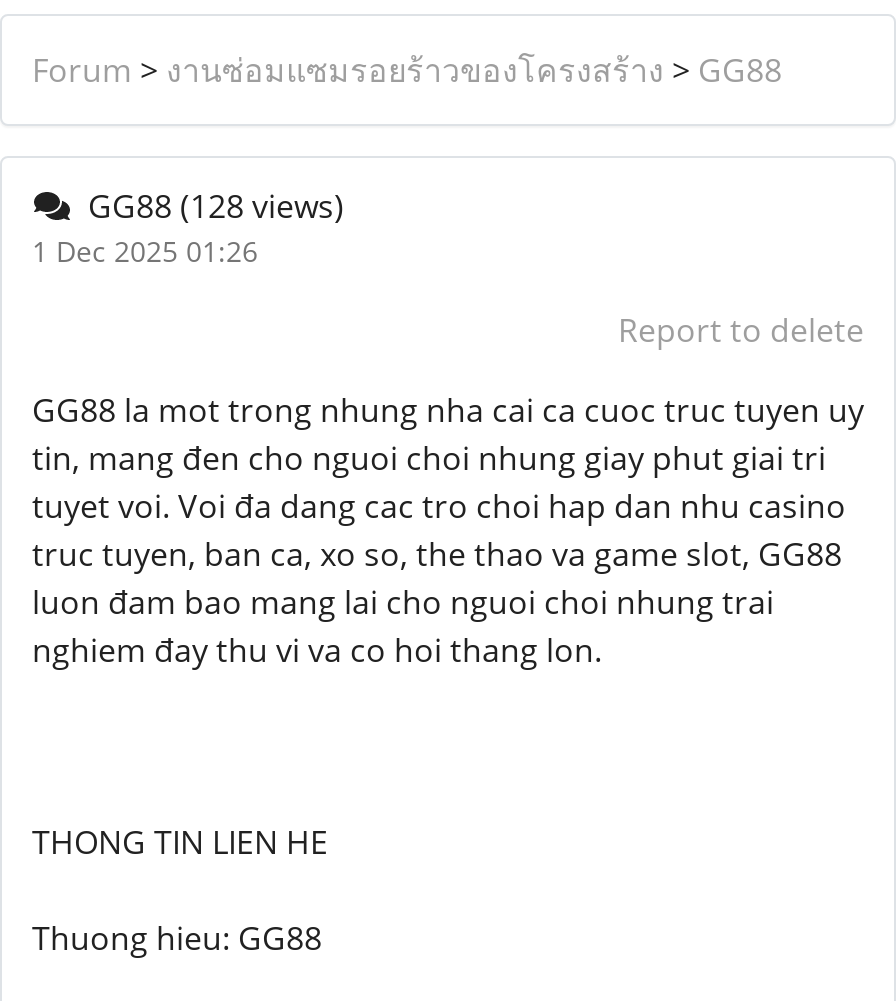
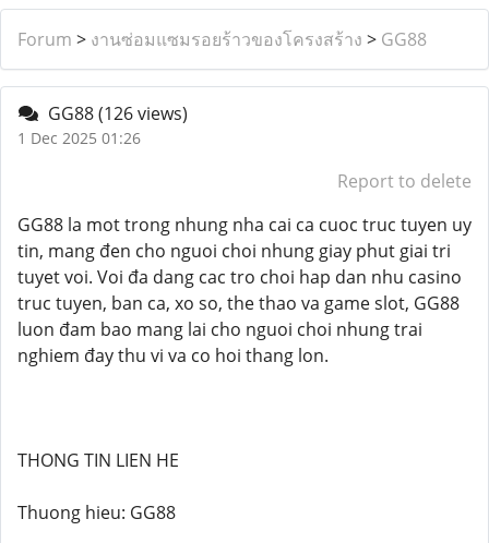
[72,184,344,228] GG88 (128 views) -> [39,101,188,125] GG88 (126 views)

